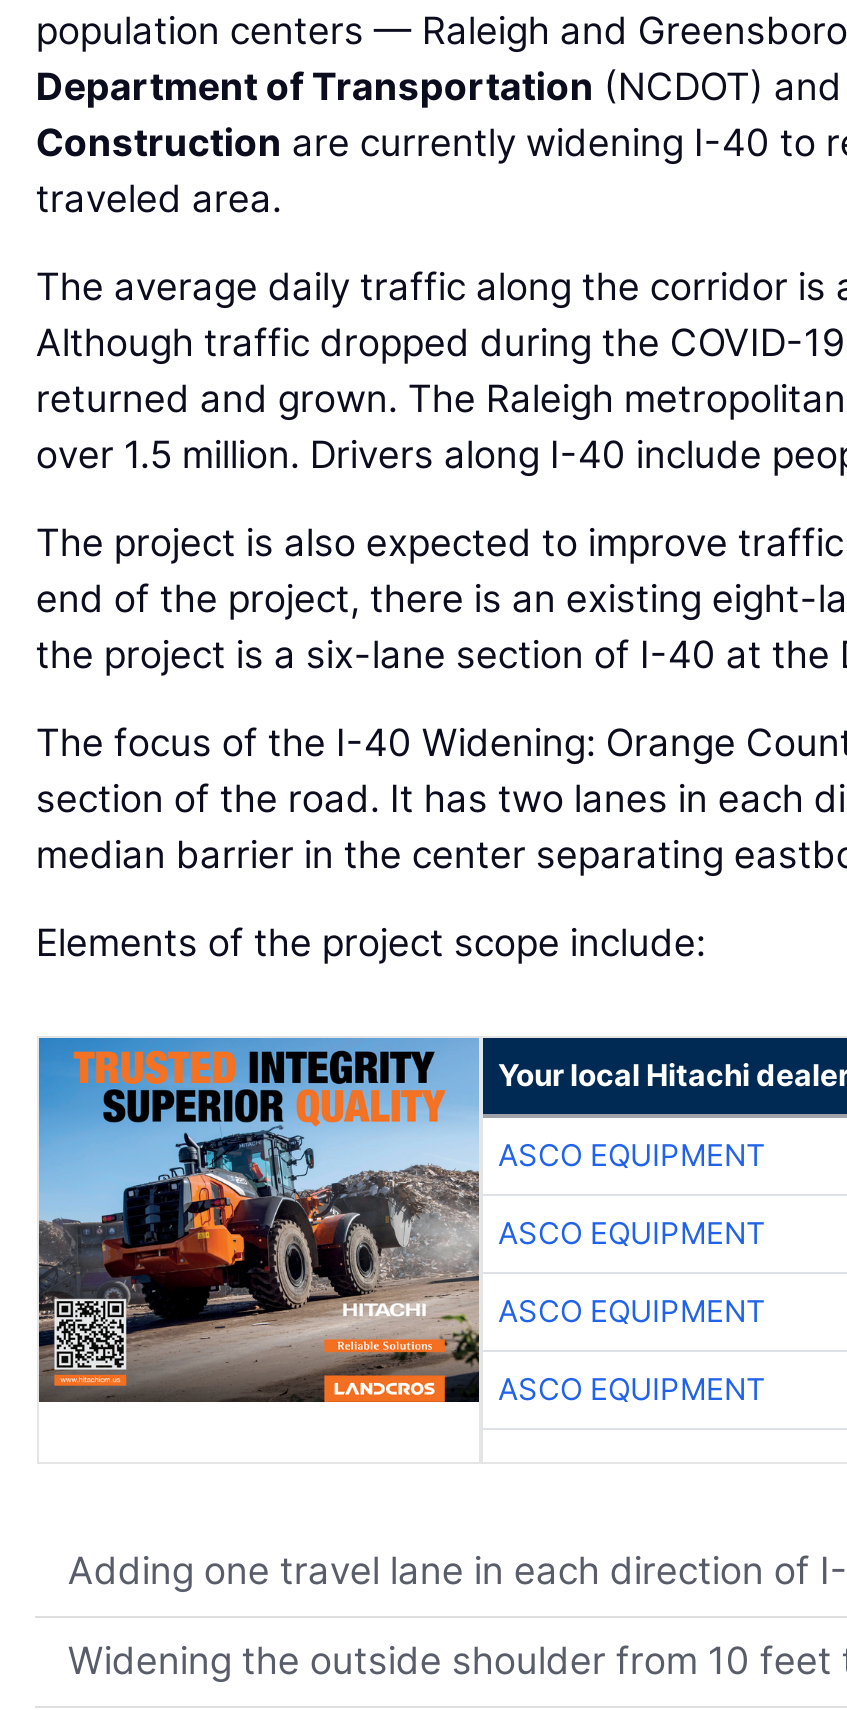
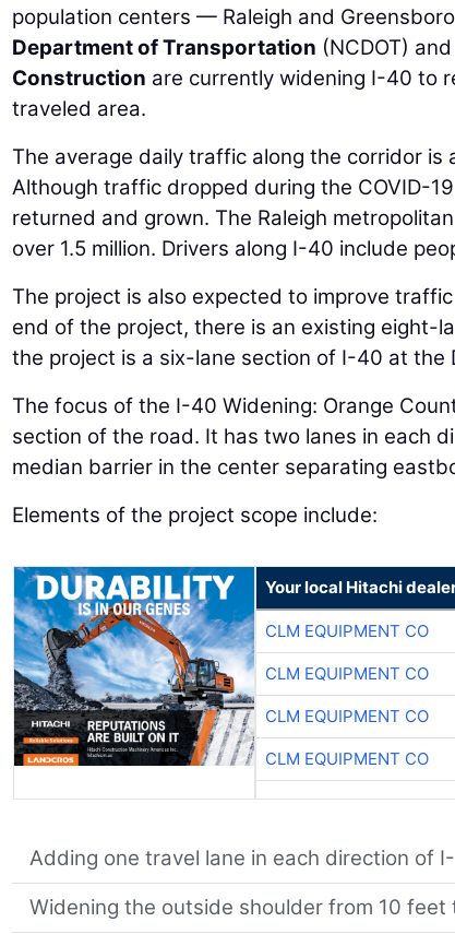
[37,1036,766,1404] [image] | ASCO EQUIPMENT -> [14,567,428,767] [image] | CLM EQUIPMENT CO
[498,1213,766,1251] ASCO EQUIPMENT -> [265,663,428,683] CLM EQUIPMENT CO
[498,1291,766,1329] ASCO EQUIPMENT -> [265,705,428,726] CLM EQUIPMENT CO
[498,1369,766,1407] ASCO EQUIPMENT -> [265,748,428,769] CLM EQUIPMENT CO

